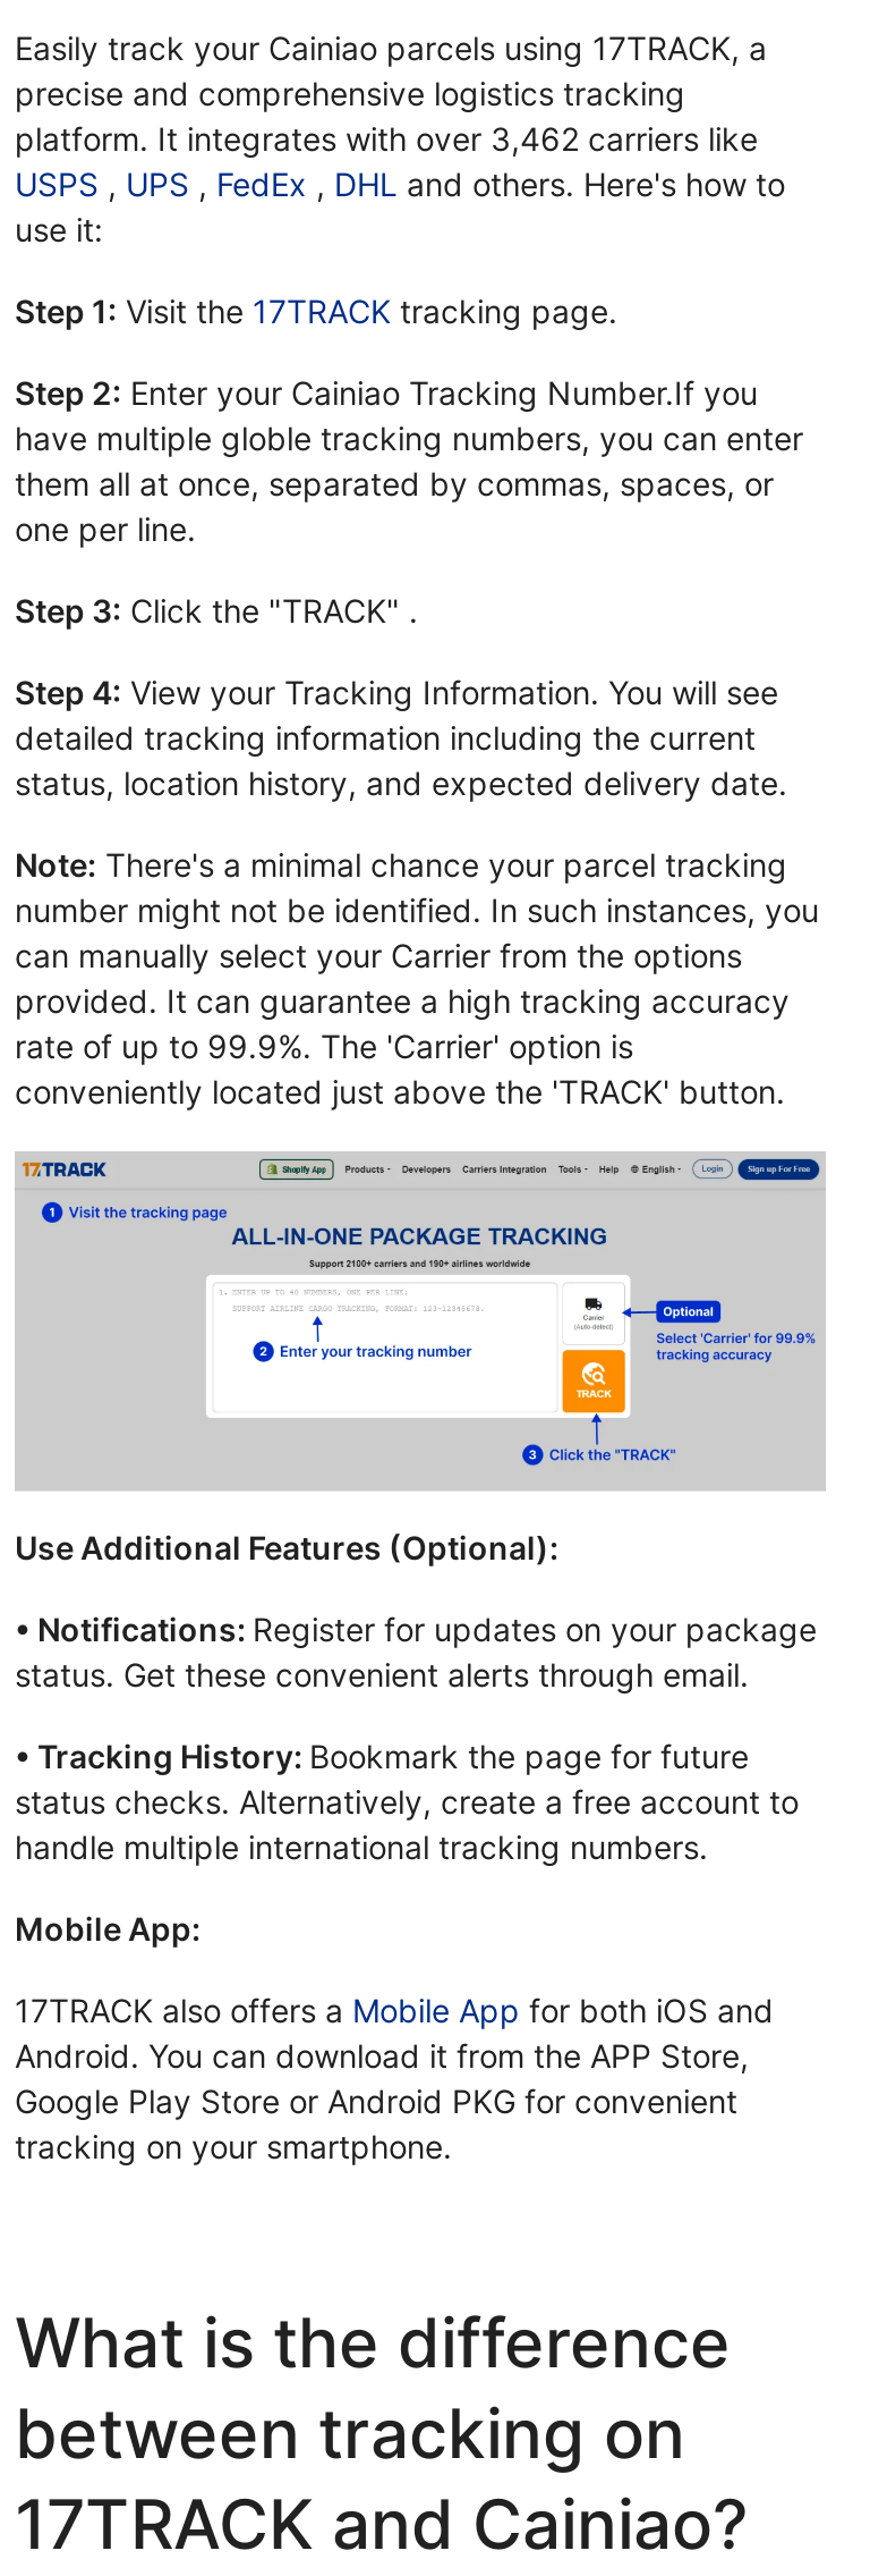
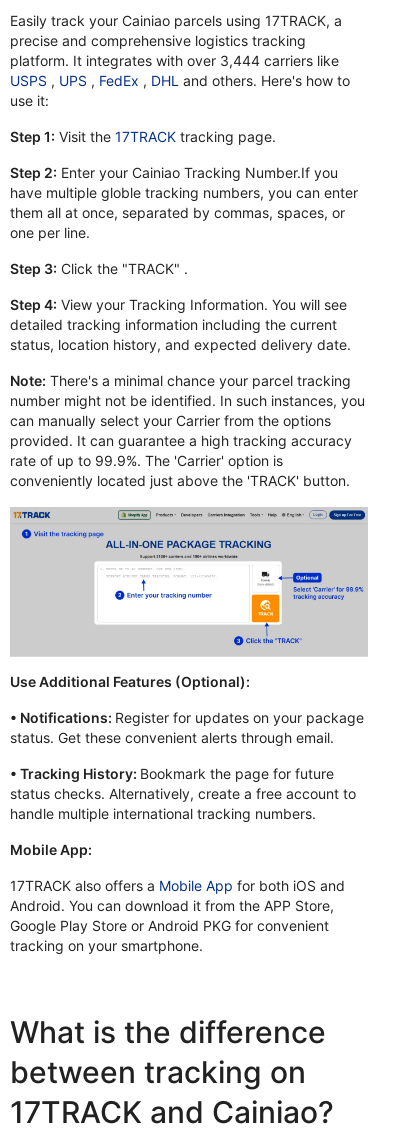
[15,119,758,158] platform. It integrates with over 3,462 carriers like -> [10,52,339,69] platform. It integrates with over 3,444 carriers like

